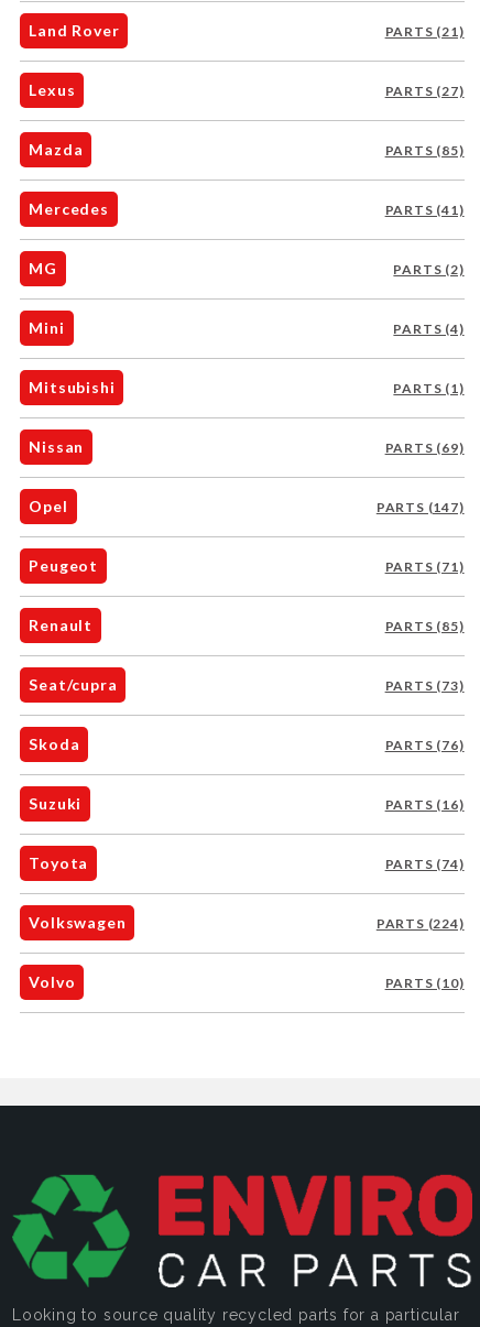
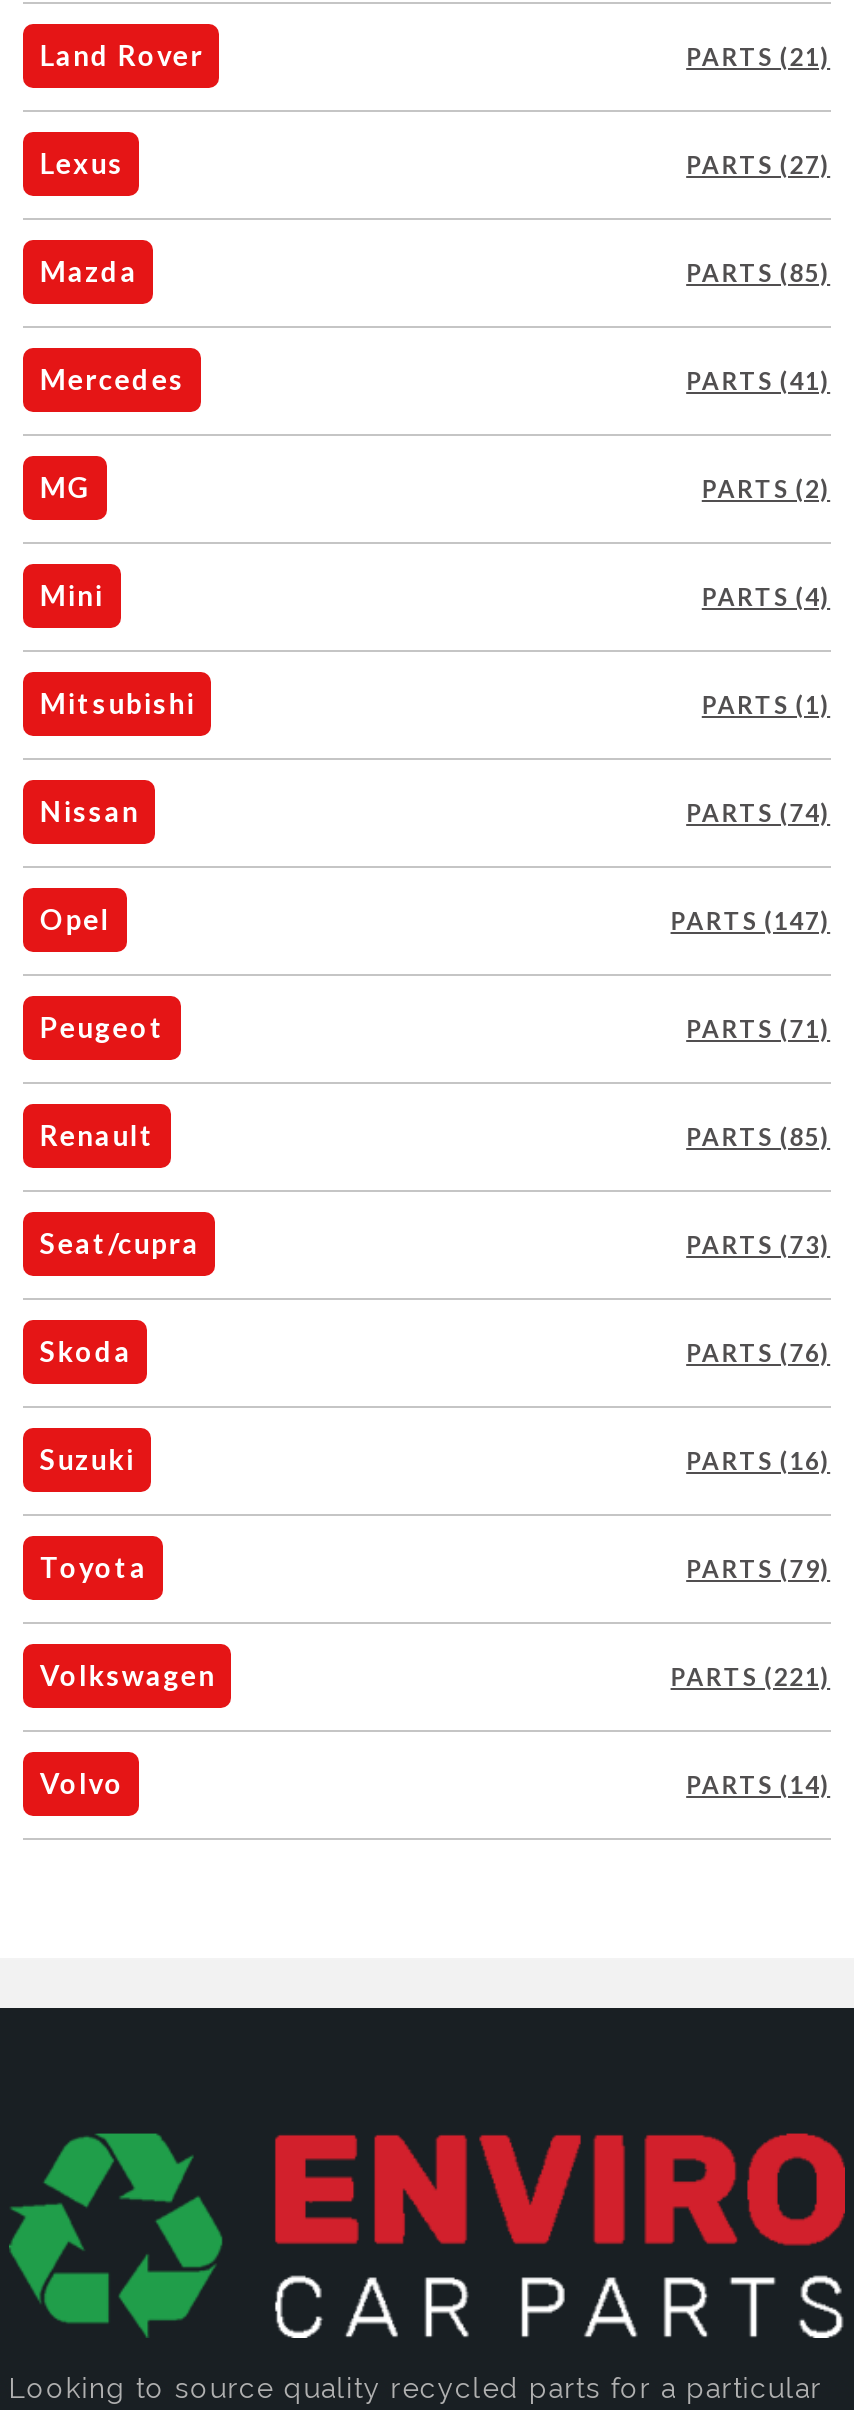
[385,440,464,456] PARTS (69) -> [686,798,830,828] PARTS (74)
[385,856,464,872] PARTS (74) -> [686,1554,830,1584] PARTS (79)
[376,915,464,932] PARTS (224) -> [671,1662,830,1692] PARTS (221)
[385,975,464,991] PARTS (10) -> [686,1770,830,1800] PARTS (14)

